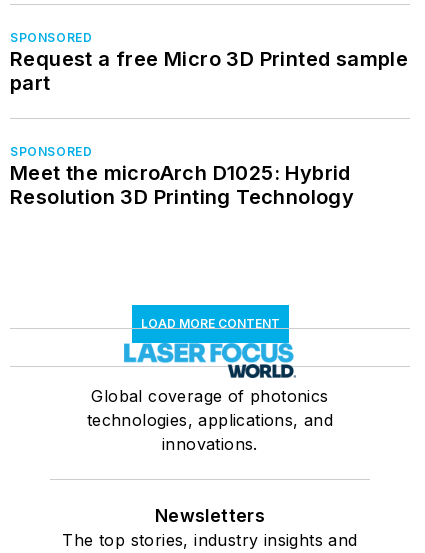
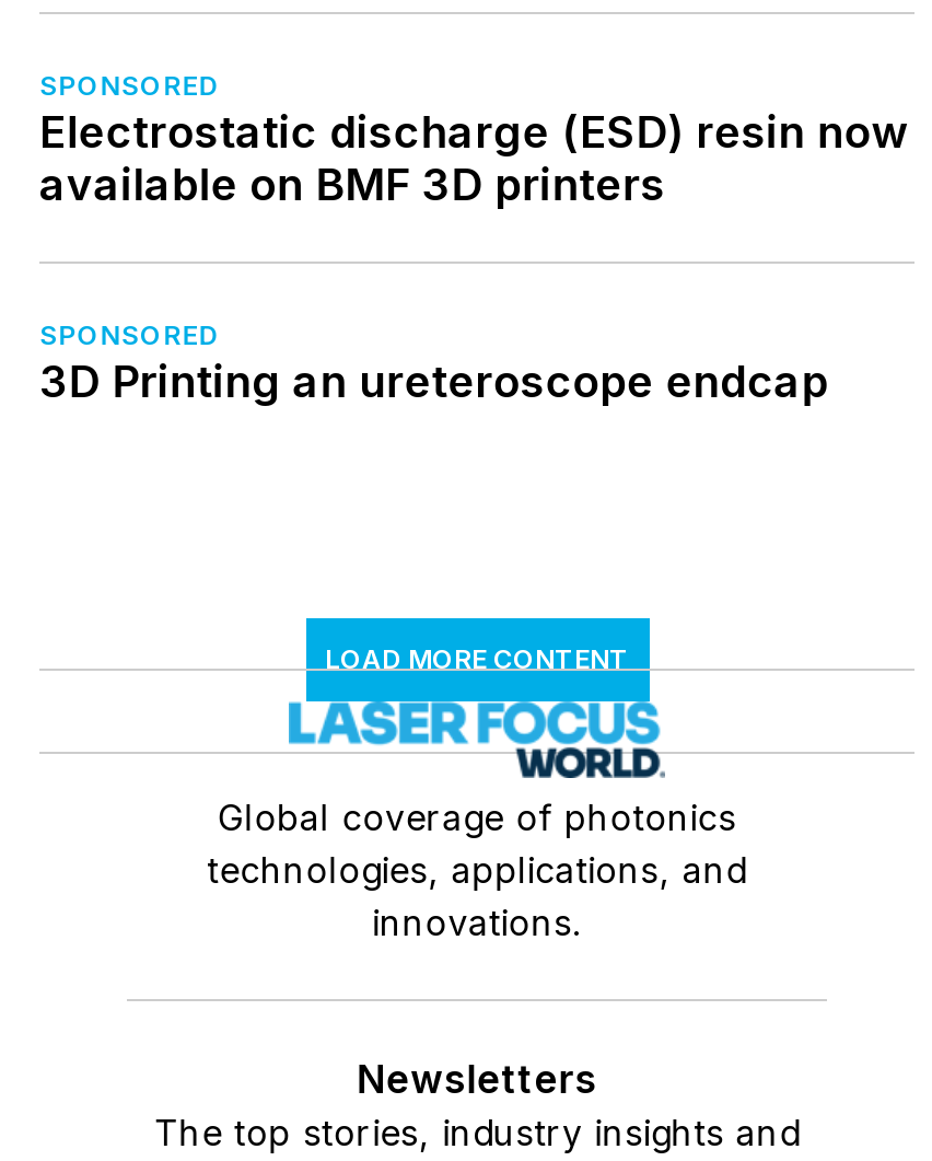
[10,47,408,95] Request a free Micro 3D Printed sample | part -> [39,106,909,211] Electrostatic discharge (ESD) resin now | available on BMF 3D printers
[10,161,354,209] Meet the microArch D1025: Hybrid | Resolution 3D Printing Technology -> [39,356,828,408] 3D Printing an ureteroscope endcap

